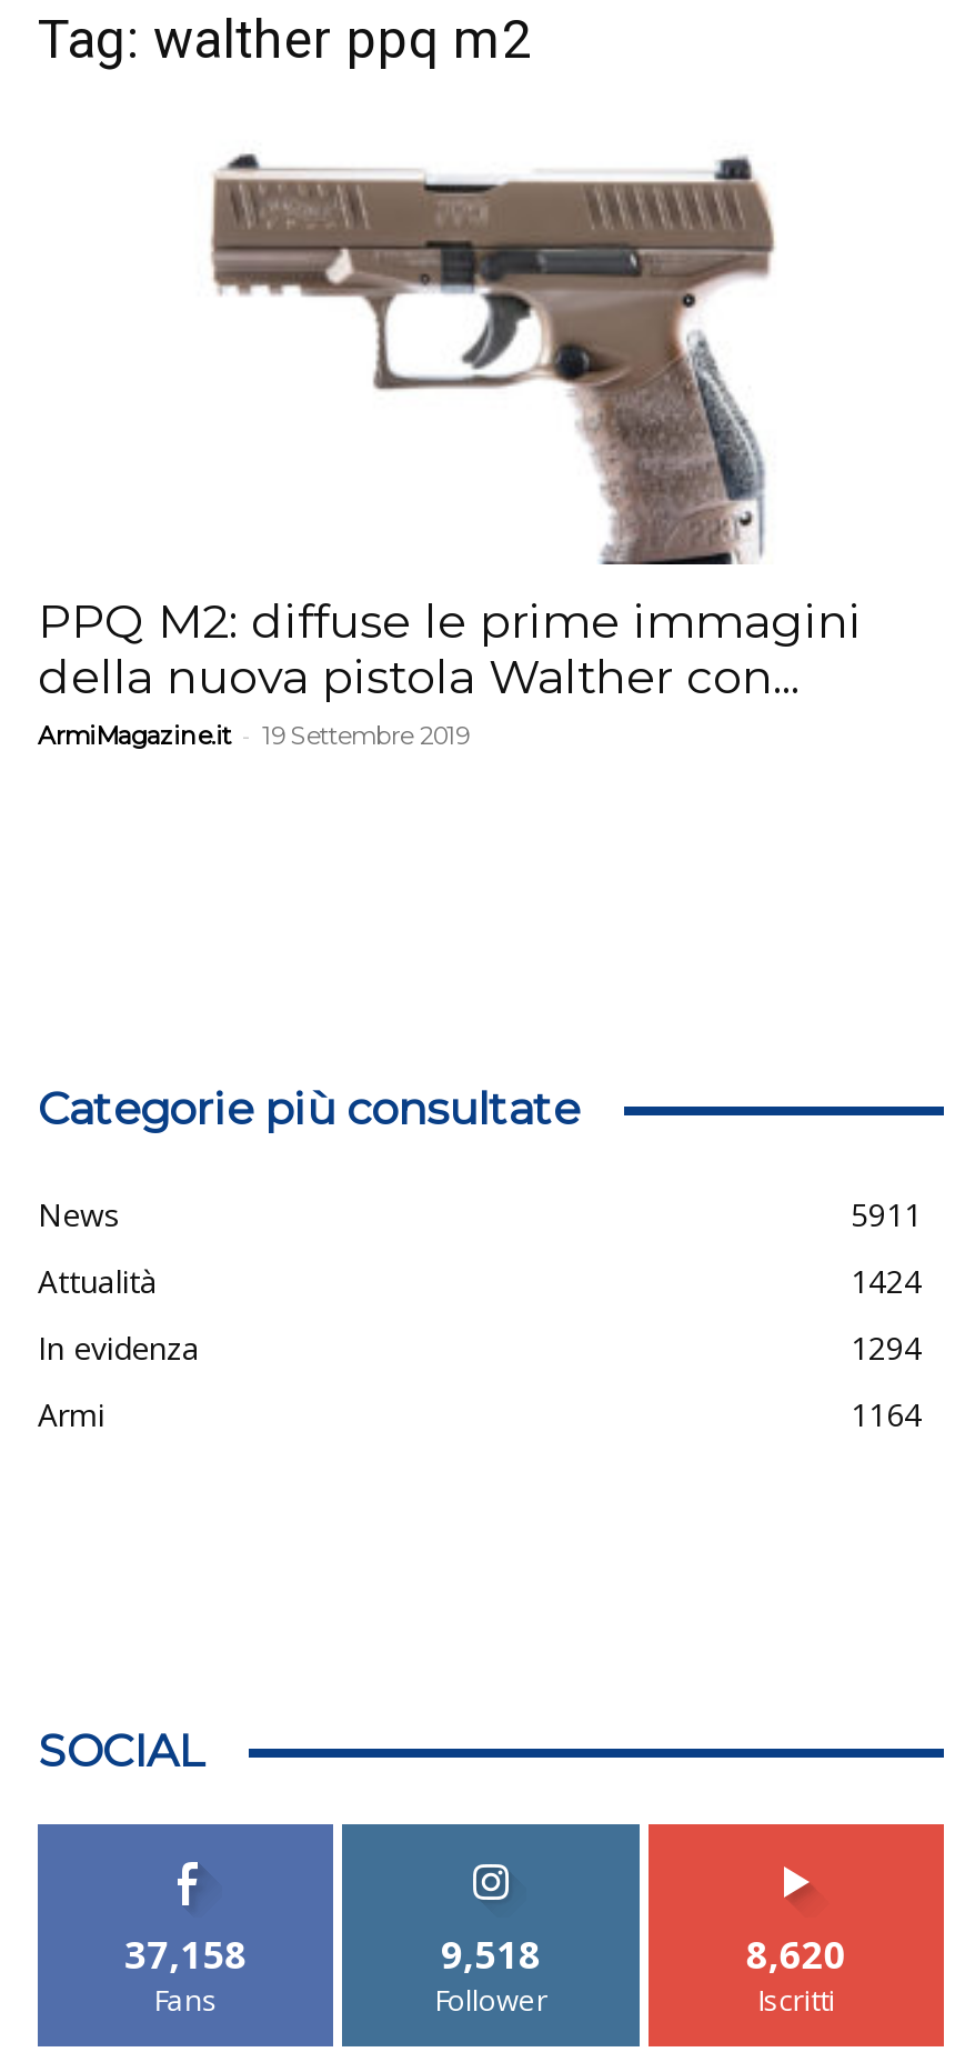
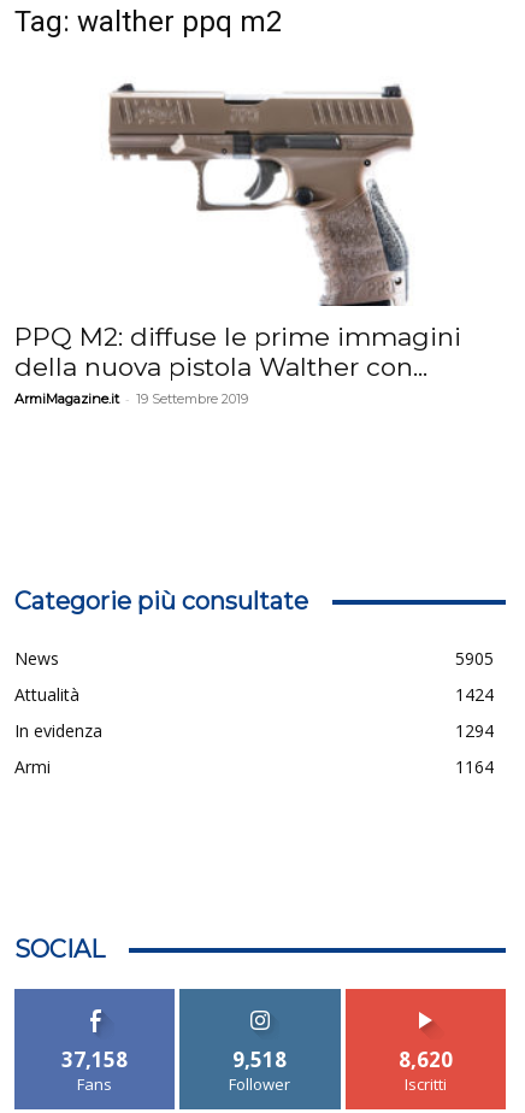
[851,1194,922,1237] 5911 -> [455,647,494,670] 5905

